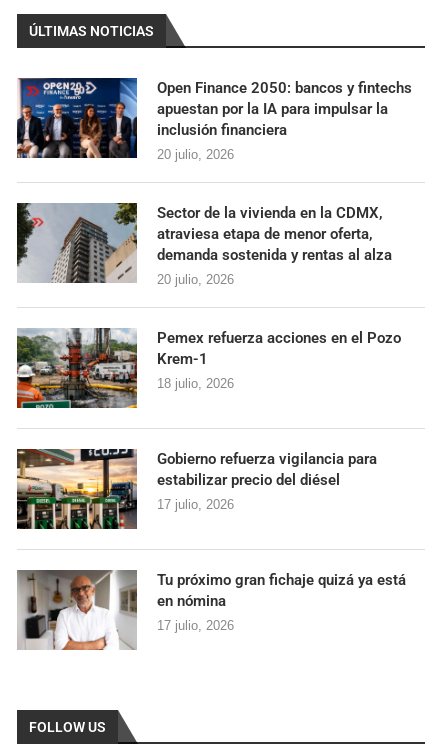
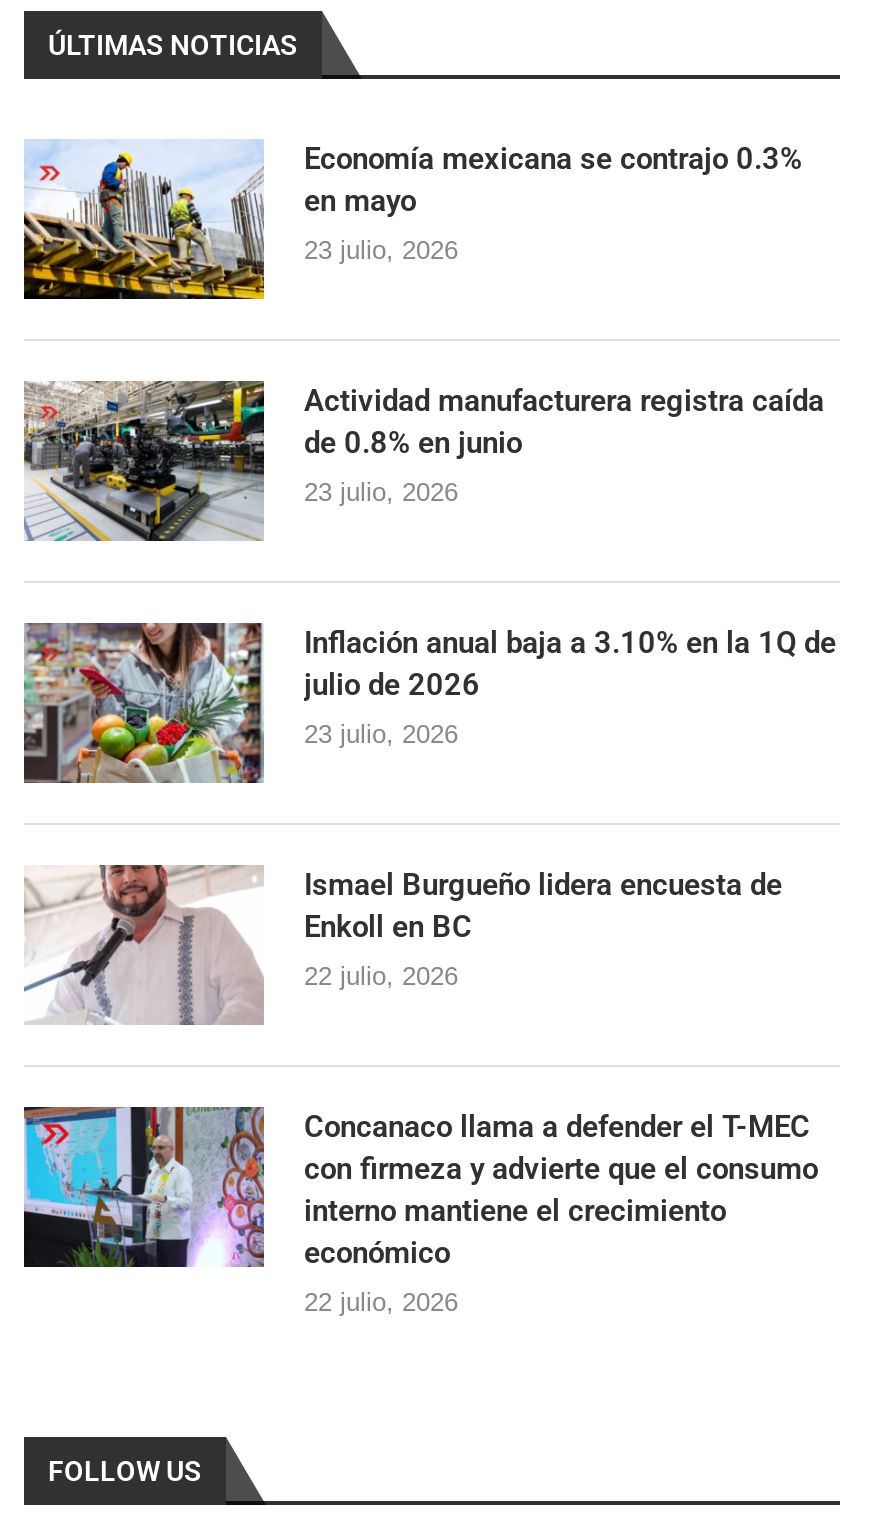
[16,77,412,162] [image] | Open Finance 2050: bancos y fintechs | apuestan por la IA para impulsar la | inclusión financiera | 20 julio, 2026 -> [22,139,802,301] [image] | Economía mexicana se contrajo 0.3% | en mayo | 23 julio, 2026
[16,199,392,287] [image] | Sector de la vivienda en la CDMX, | atraviesa etapa de menor oferta, | demanda sostenida y rentas al alza | 20 julio, 2026 -> [22,379,824,549] [image] | Actividad manufacturera registra caída | de 0.8% en junio | 23 julio, 2026
[16,320,401,409] [image] | Pemex refuerza acciones en el Pozo | Krem-1 | 18 julio, 2026 -> [24,621,836,799] [image] | Inflación anual baja a 3.10% en la 1Q de | julio de 2026 | 23 julio, 2026
[16,441,377,530] [image] | Gobierno refuerza vigilancia para | estabilizar precio del diésel | 17 julio, 2026 -> [24,863,782,1041] [image] | Ismael Burgueño lidera encuesta de | Enkoll en BC | 22 julio, 2026
[16,562,406,651] [image] | Tu próximo gran fichaje quizá ya está | en nómina | 17 julio, 2026 -> [22,1105,818,1317] [image] | Concanaco llama a defender el T-MEC | con firmeza y advierte que el consumo | interno mantiene el crecimiento | económico | 22 julio, 2026

